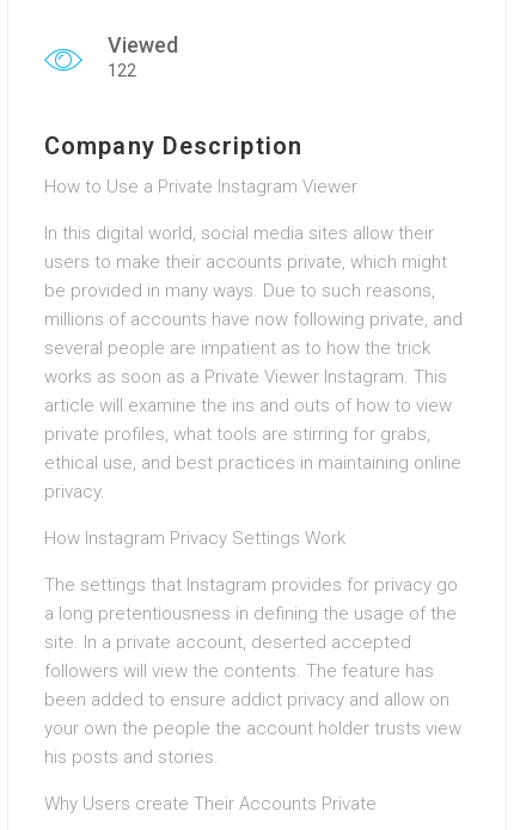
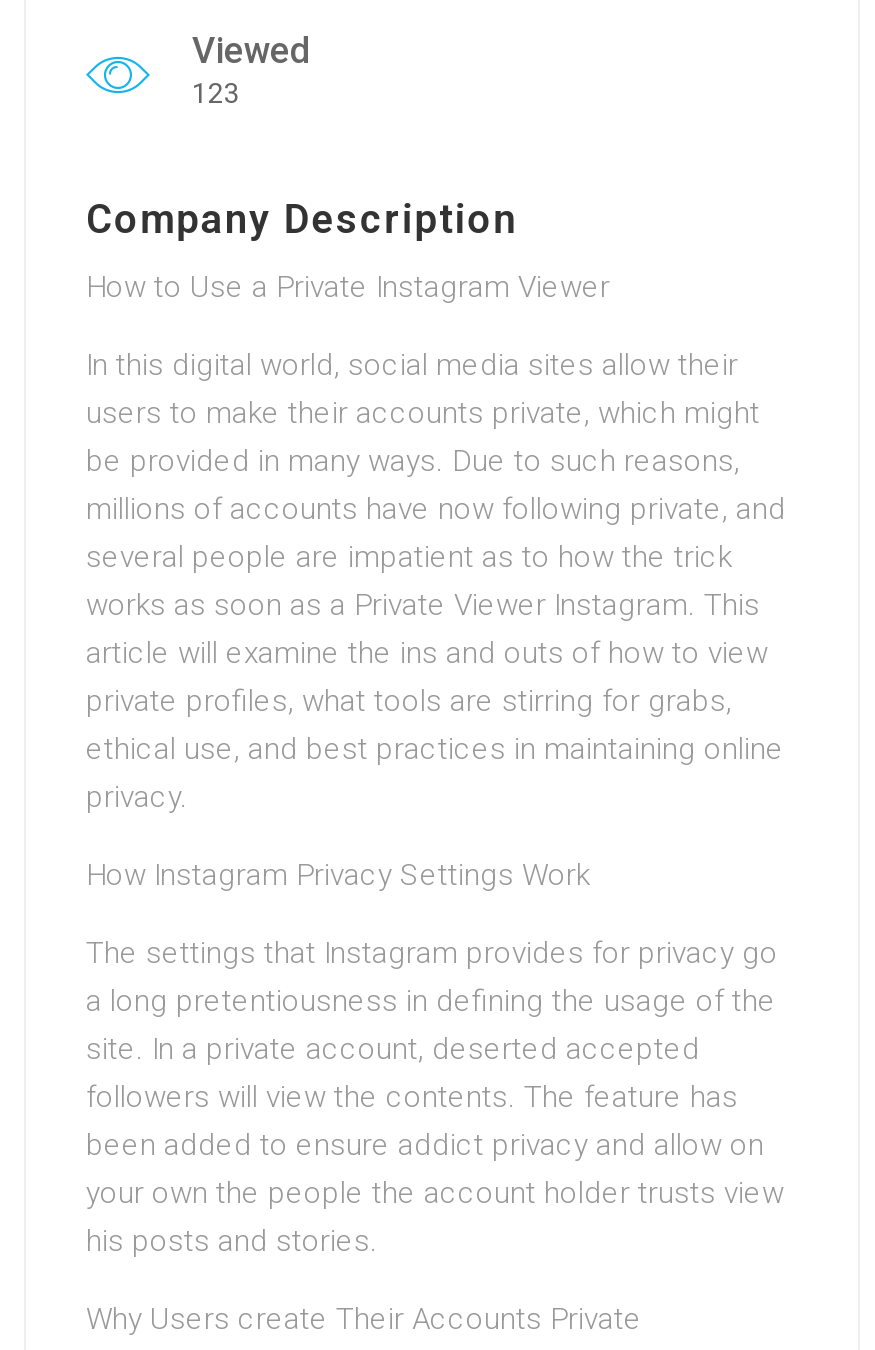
[108,60,136,80] 122 -> [192,76,240,108] 123

